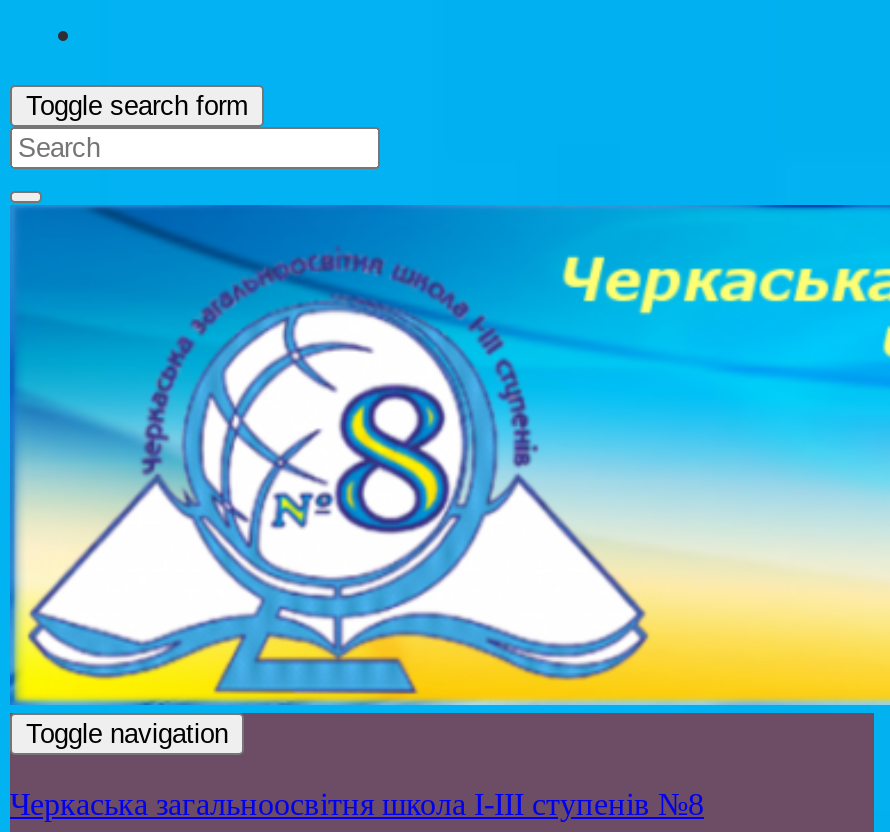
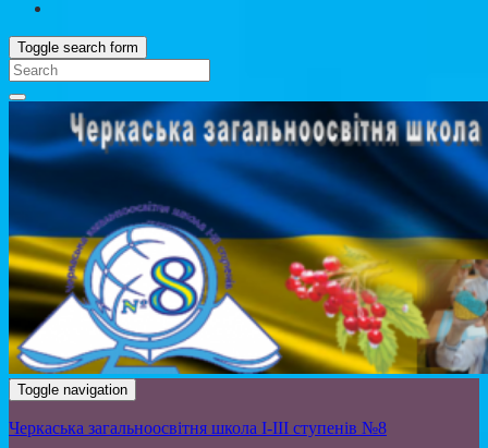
[10,205,884,707] [image] -> [8,100,485,375] [image]

